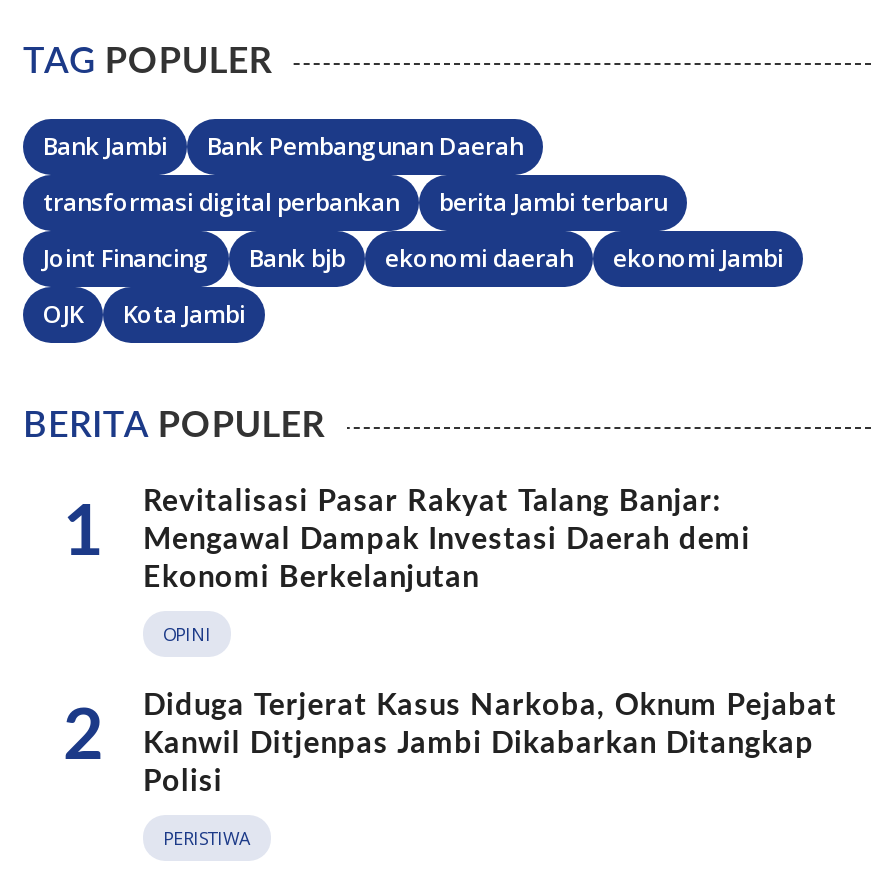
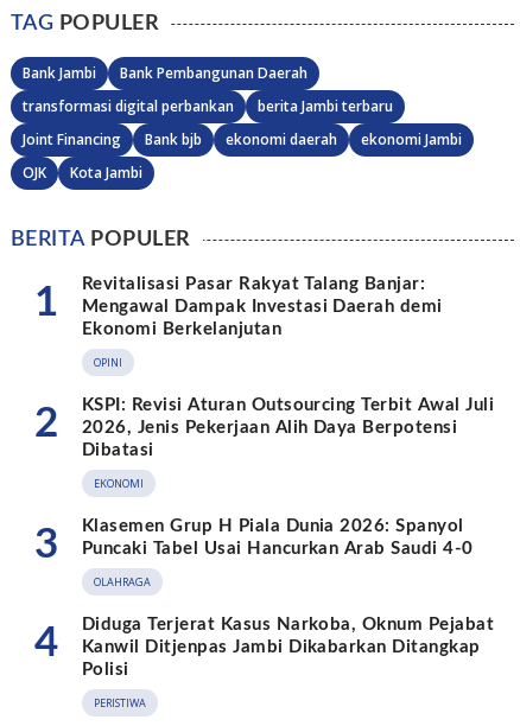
none -> [34,396,494,664] KSPI: Revisi Aturan Outsourcing Terbit Awal Juli | 2026, Jenis Pekerjaan Alih Daya Berpotensi | Dibatasi | EKONOMI | 3 | Klasemen Grup H Piala Dunia 2026: Spanyol | Puncaki Tabel Usai Hancurkan Arab Saudi 4-0 | OLAHRAGA | 4

